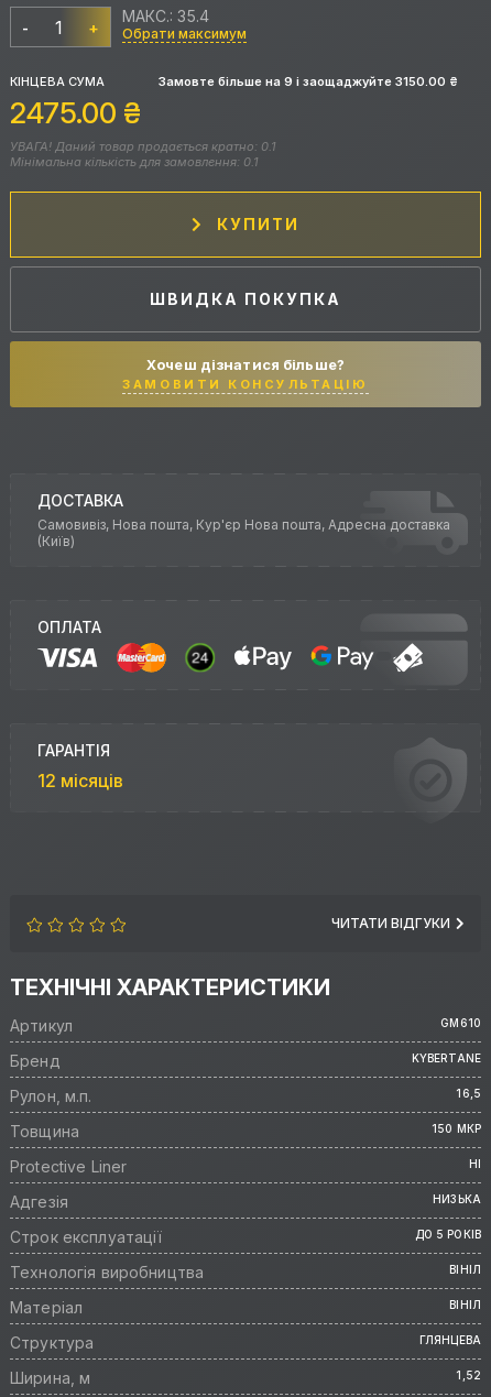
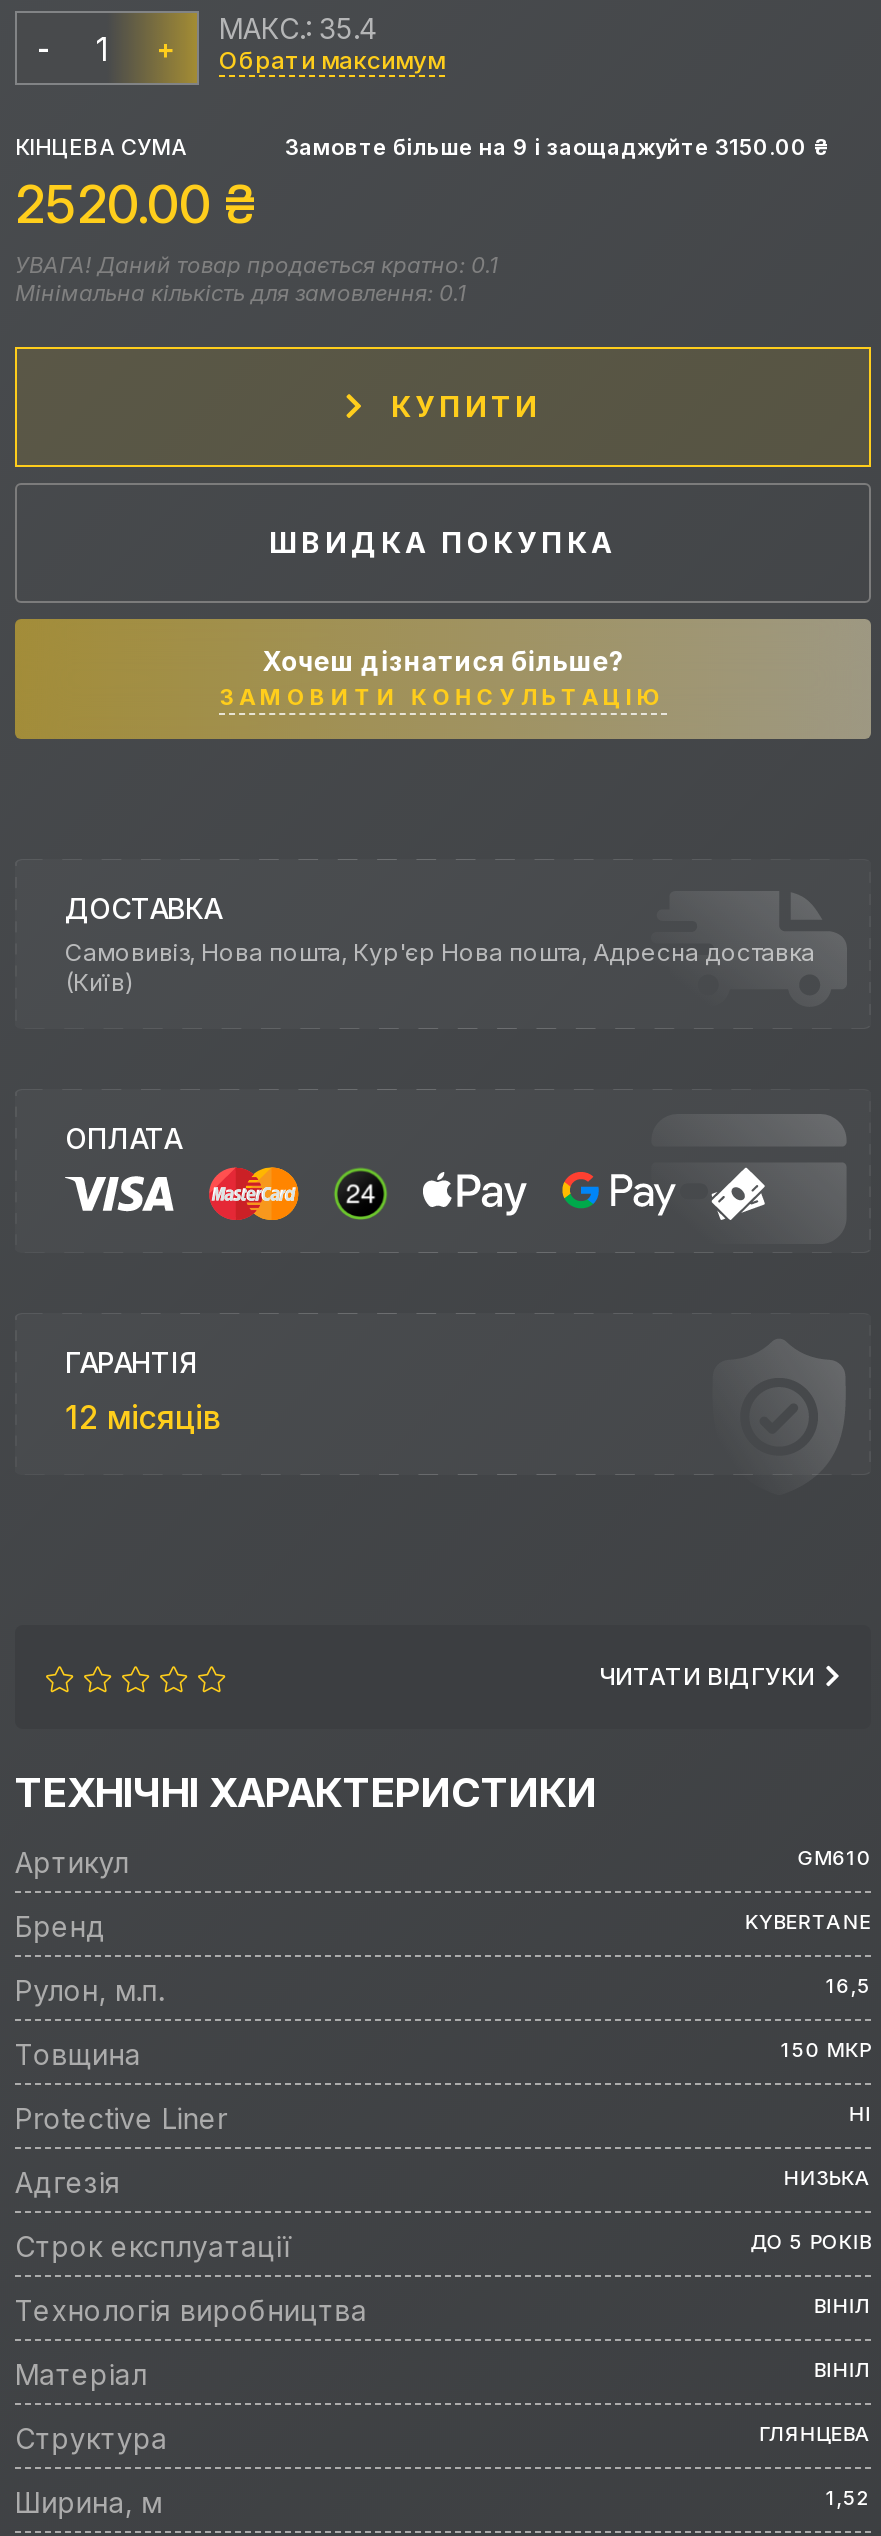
[10,96,141,130] 2475.00 ₴ -> [15,173,255,235] 2520.00 ₴

